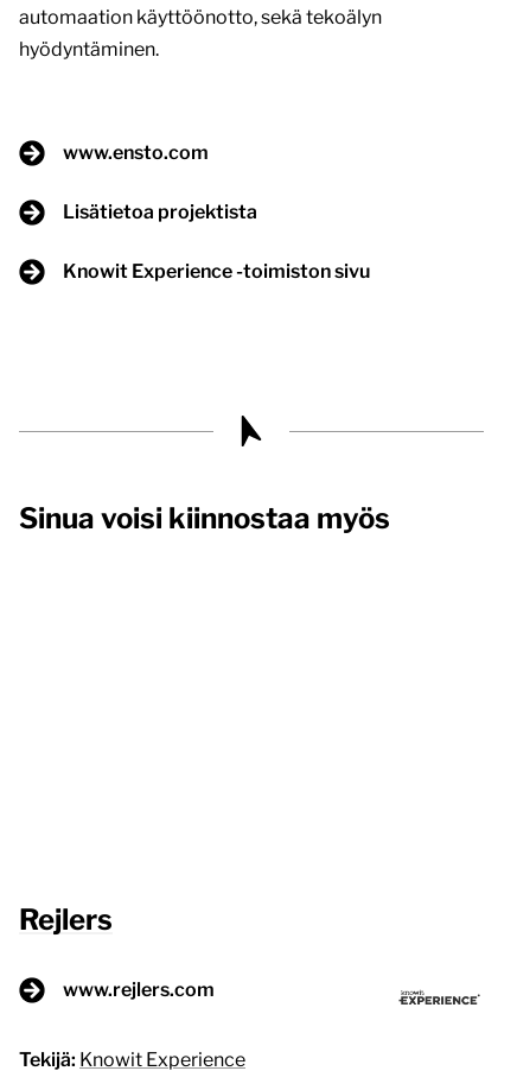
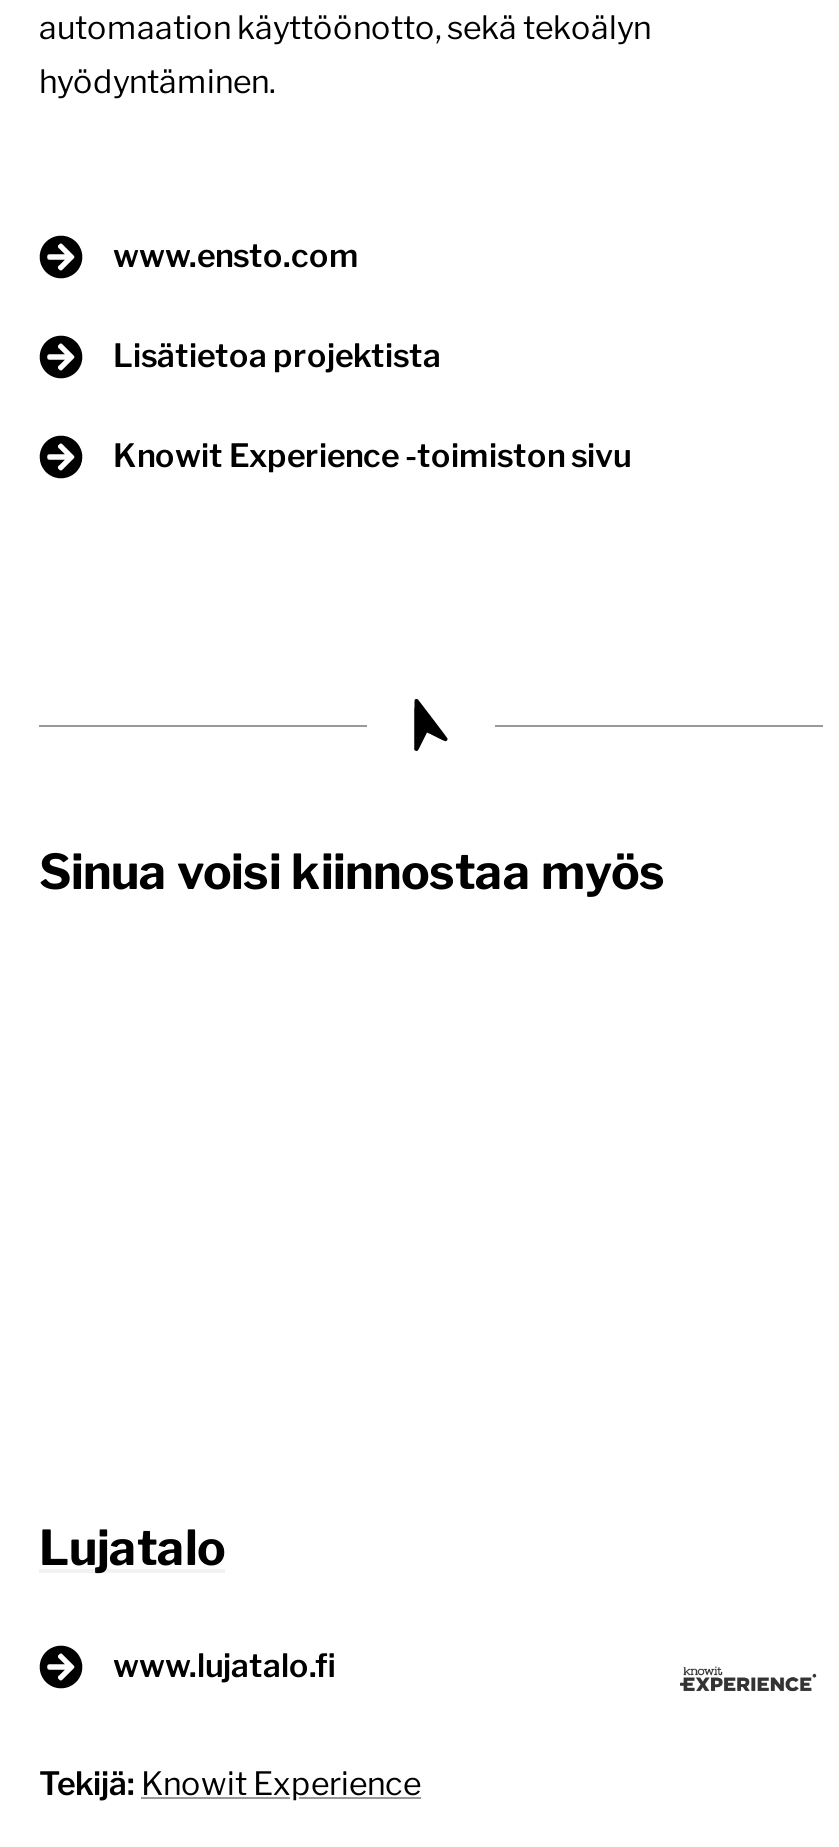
[19,902,113,937] Rejlers -> [39,1519,225,1577] Lujatalo
[63,978,215,1001] www.rejlers.com -> [113,1647,335,1685] www.lujatalo.fi

